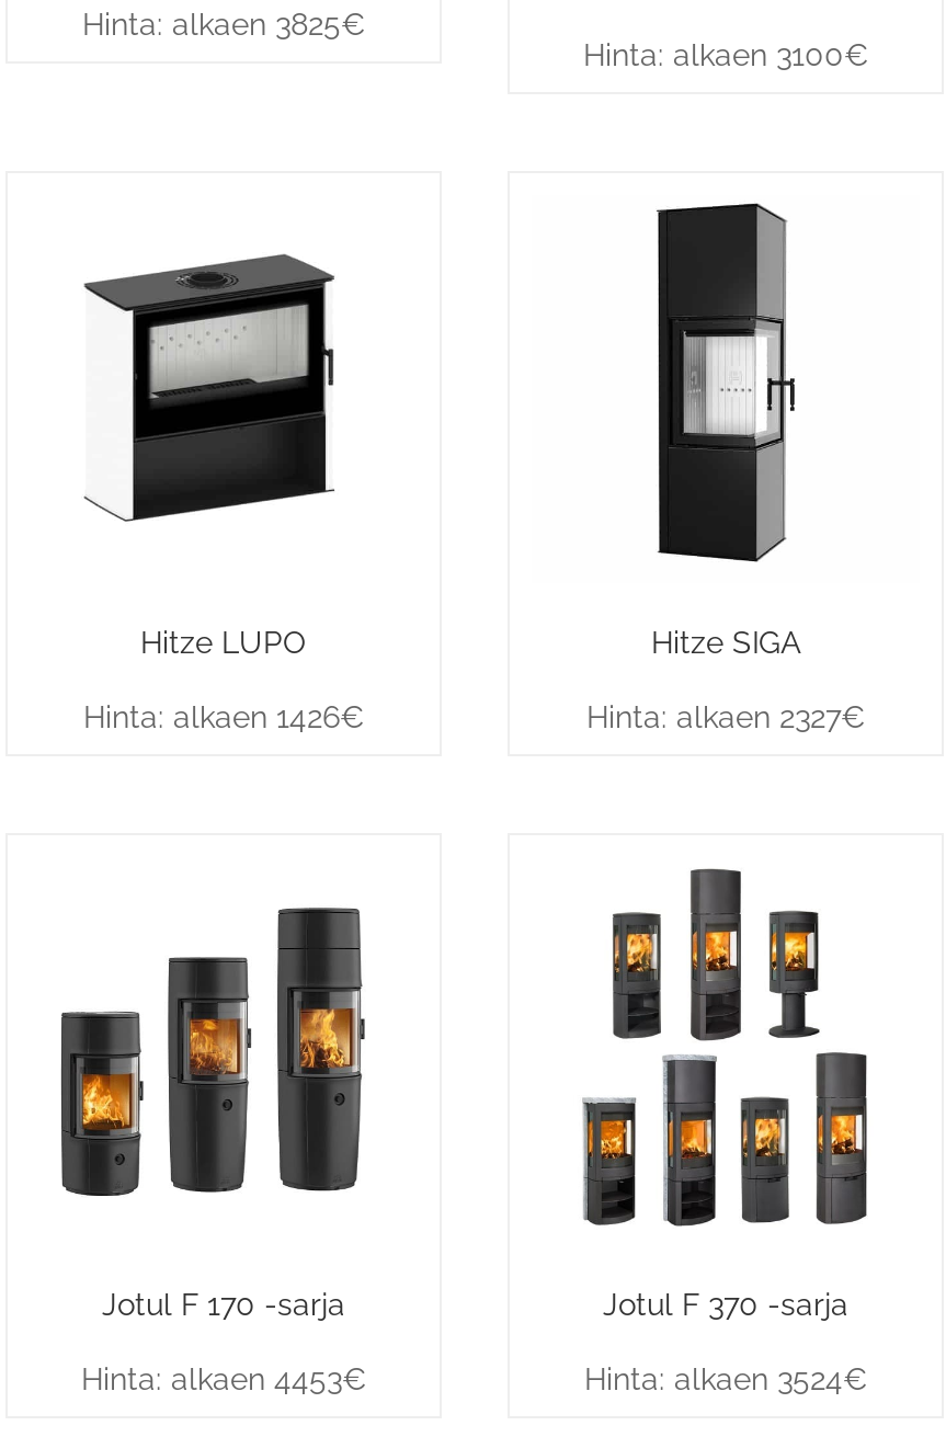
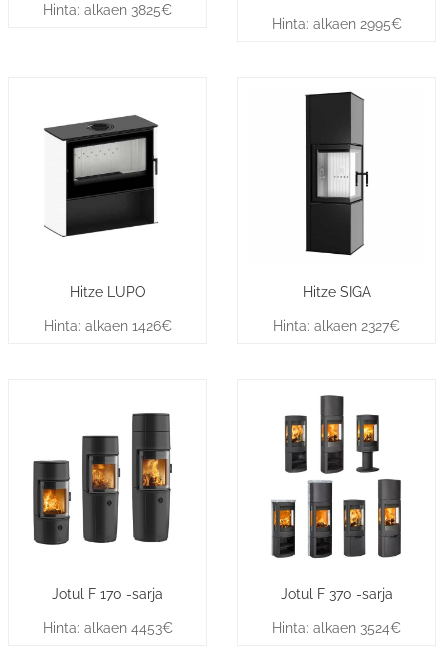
[583,36,868,71] Hinta: alkaen 3100€ -> [271,16,401,32] Hinta: alkaen 2995€

